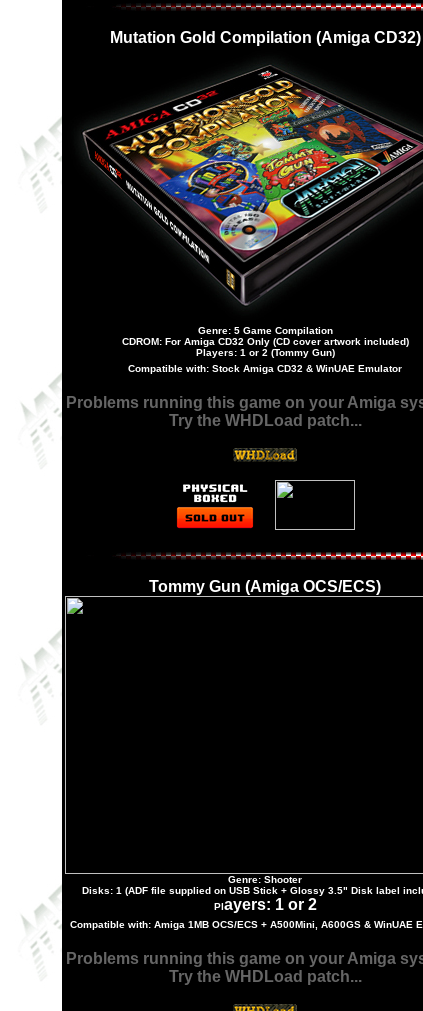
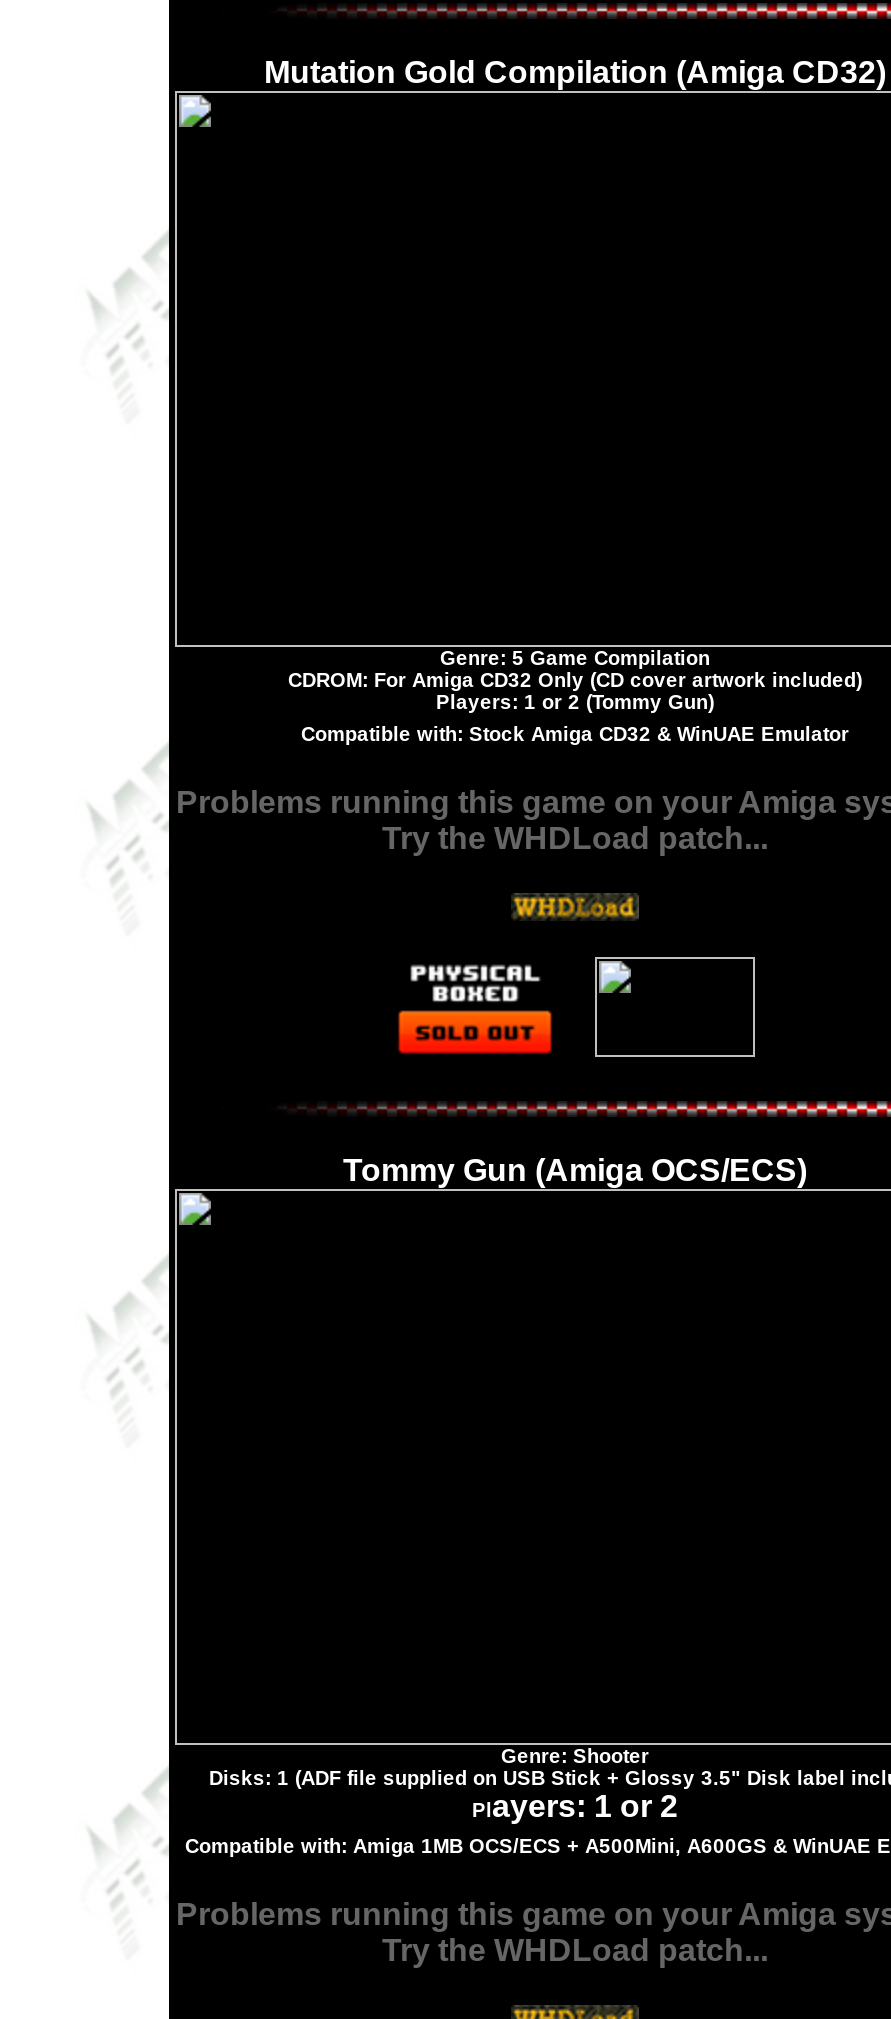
[65,47,420,325] [image] -> none

